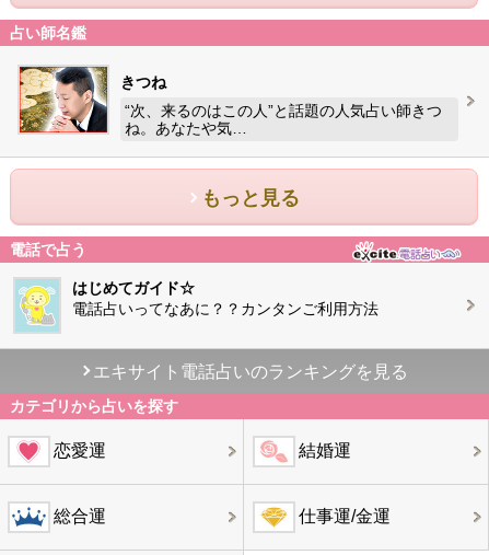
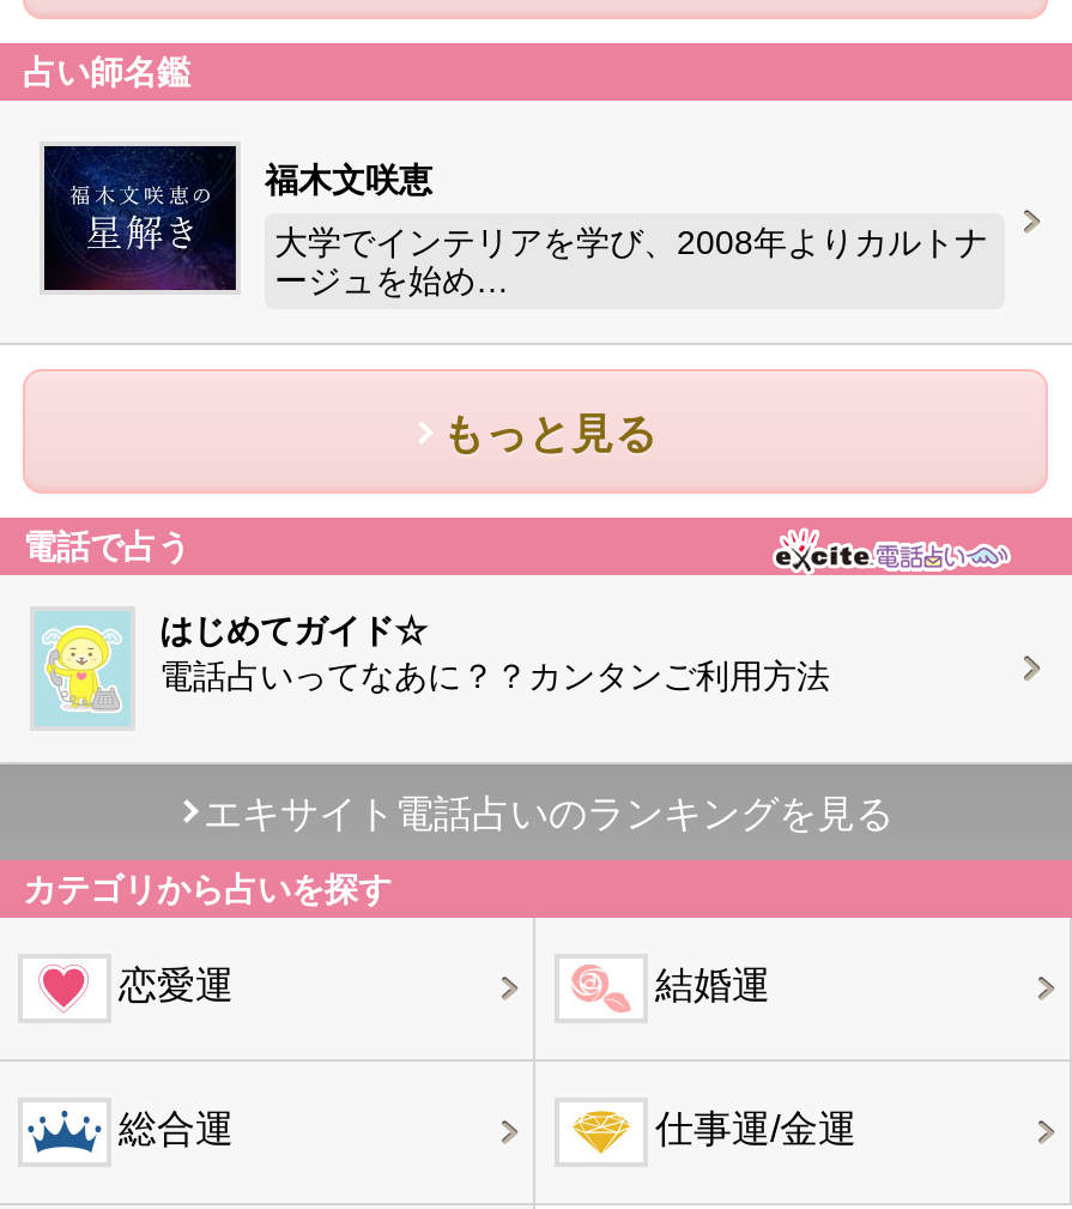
[19,66,166,134] [image] | きつね -> [42,144,432,292] [image] | 福木文咲恵
[125,102,442,137] “次、来るのはこの人”と話題の人気占い師きつ | ね。あなたや気… -> [274,223,988,300] 大学でインテリアを学び、2008年よりカルトナ | ージュを始め…

